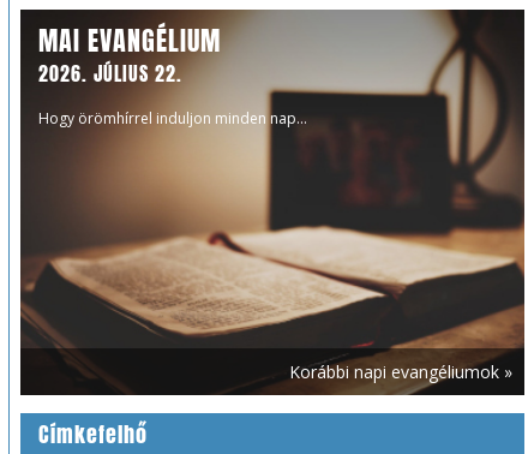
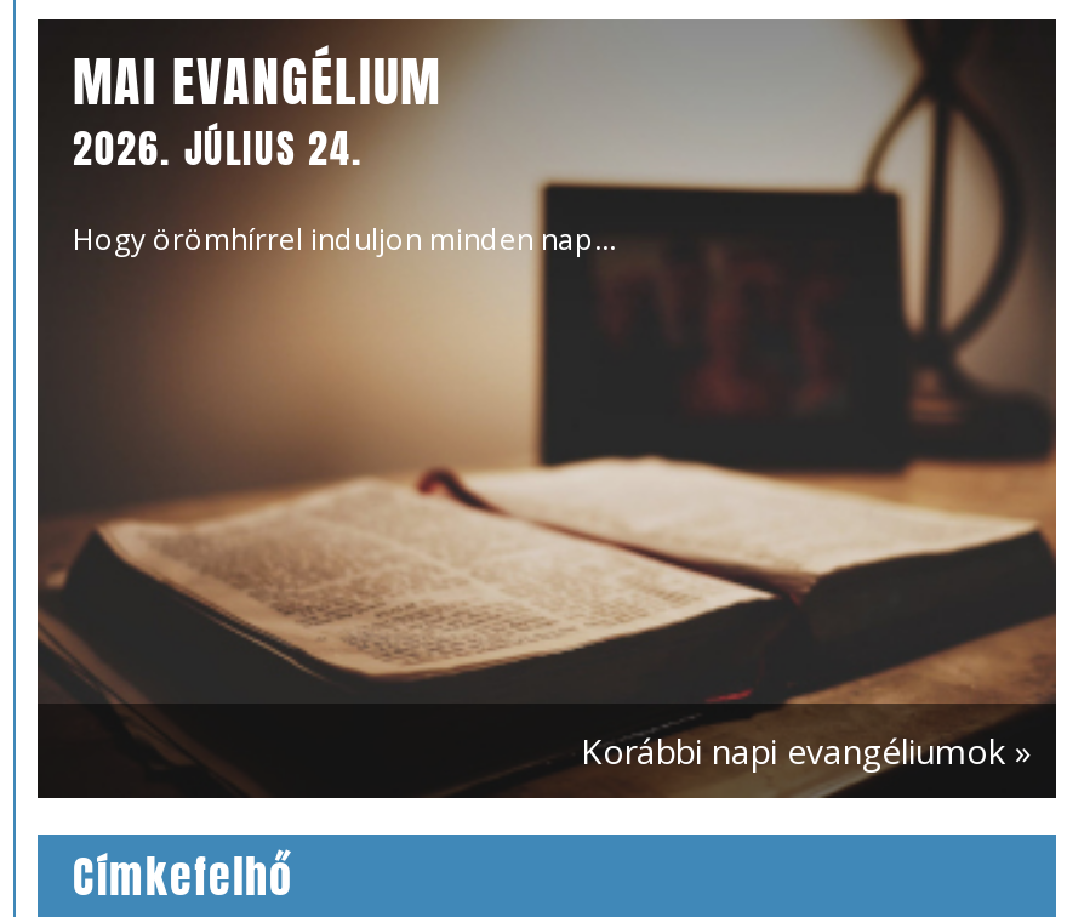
[38,60,182,88] 2026. JÚLIUS 22. -> [73,122,364,177] 2026. JÚLIUS 24.

